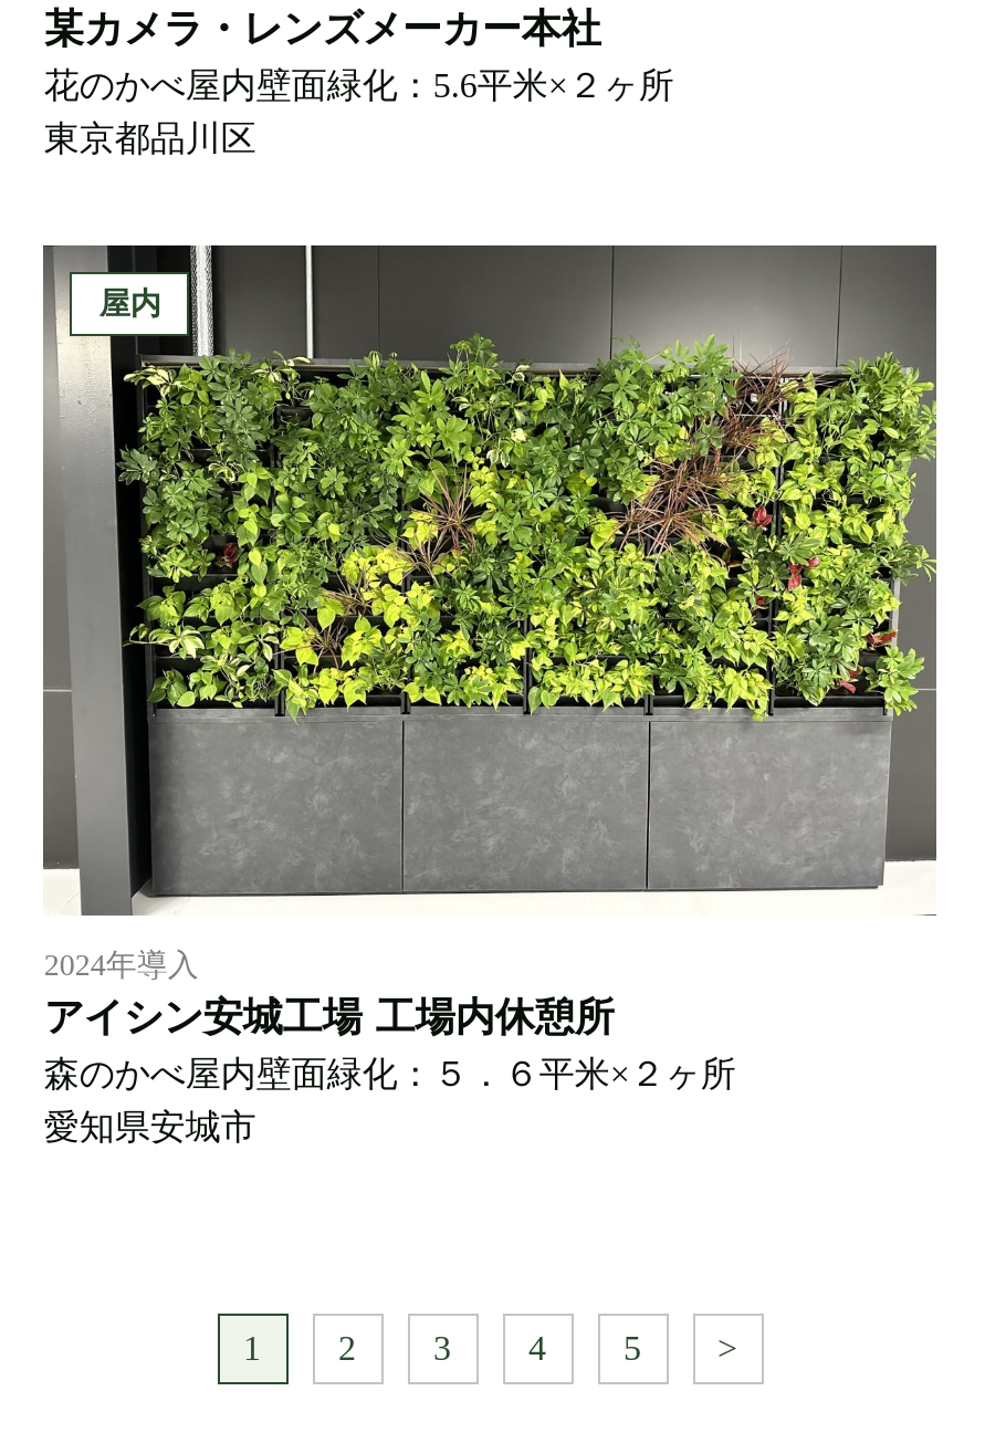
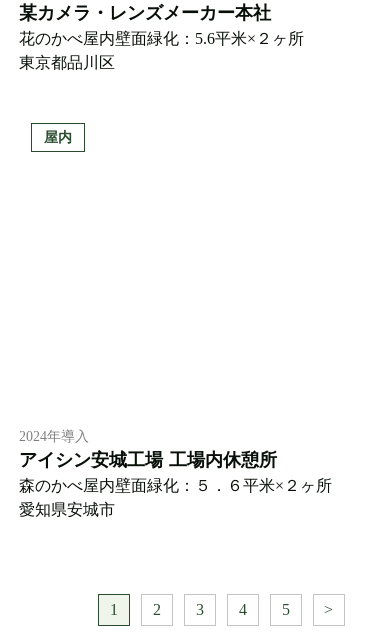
[41,243,939,918] [image] -> none

